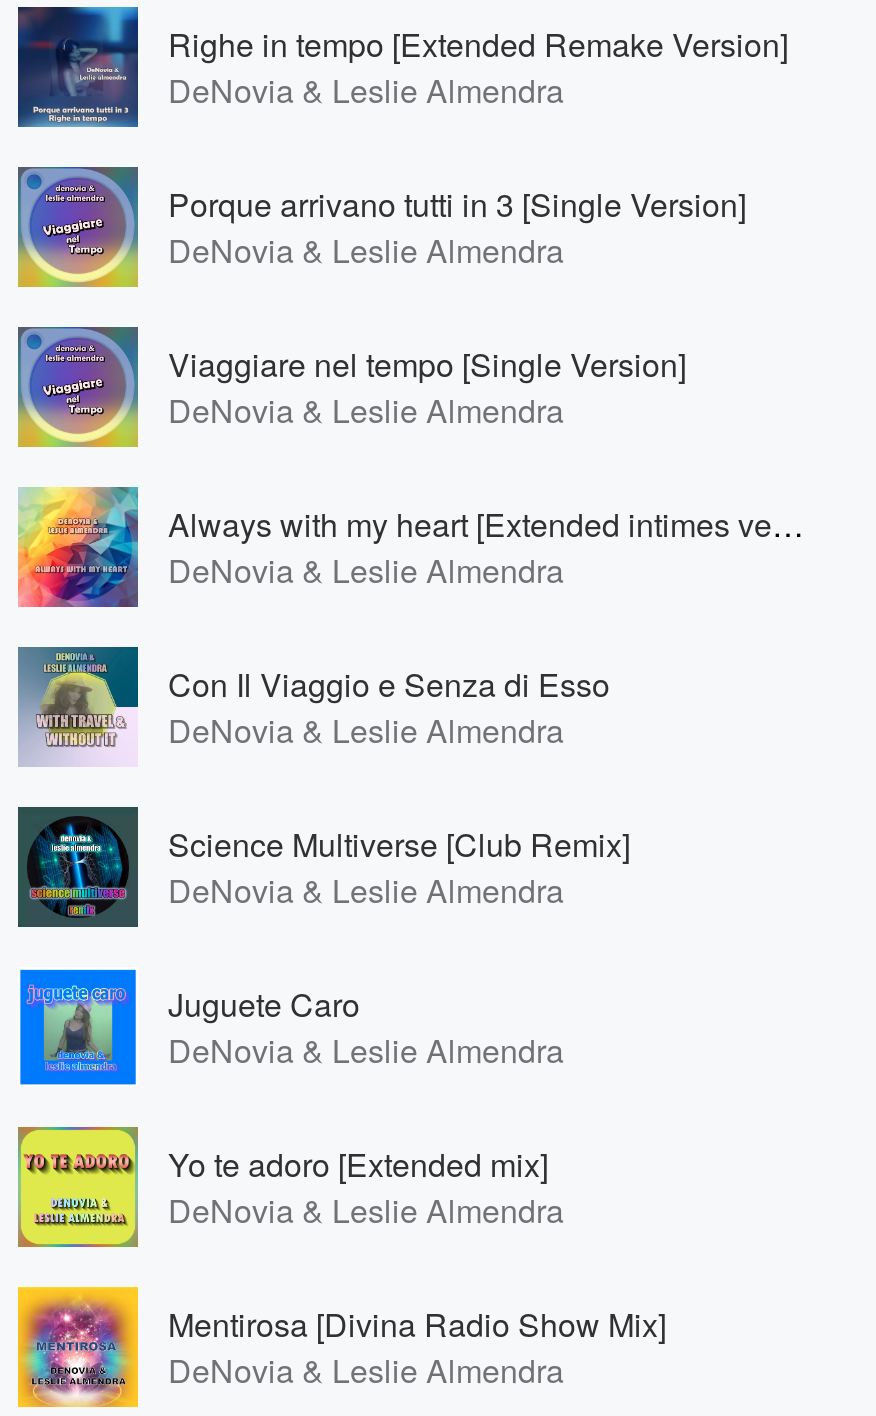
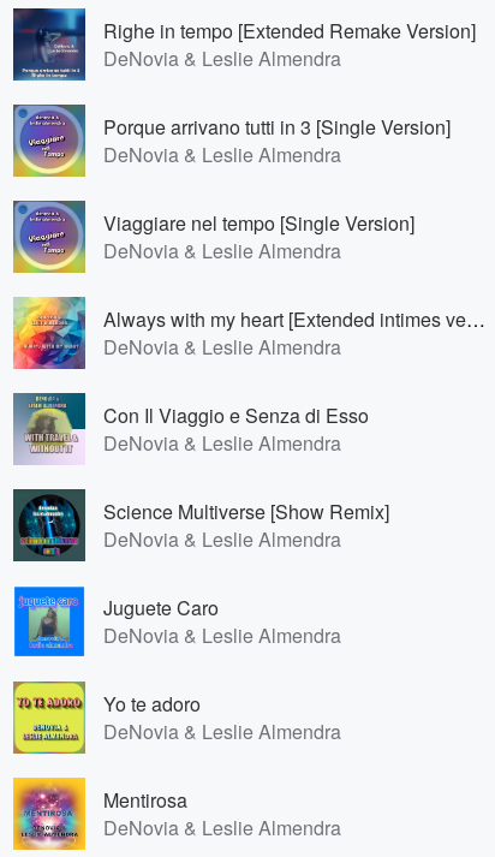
[168,821,630,867] Science Multiverse [Club Remix] -> [103,498,389,525] Science Multiverse [Show Remix]
[168,1141,548,1187] Yo te adoro [Extended mix] -> [103,690,201,718] Yo te adoro
[168,1301,666,1347] Mentirosa [Divina Radio Show Mix] -> [103,786,187,814] Mentirosa

